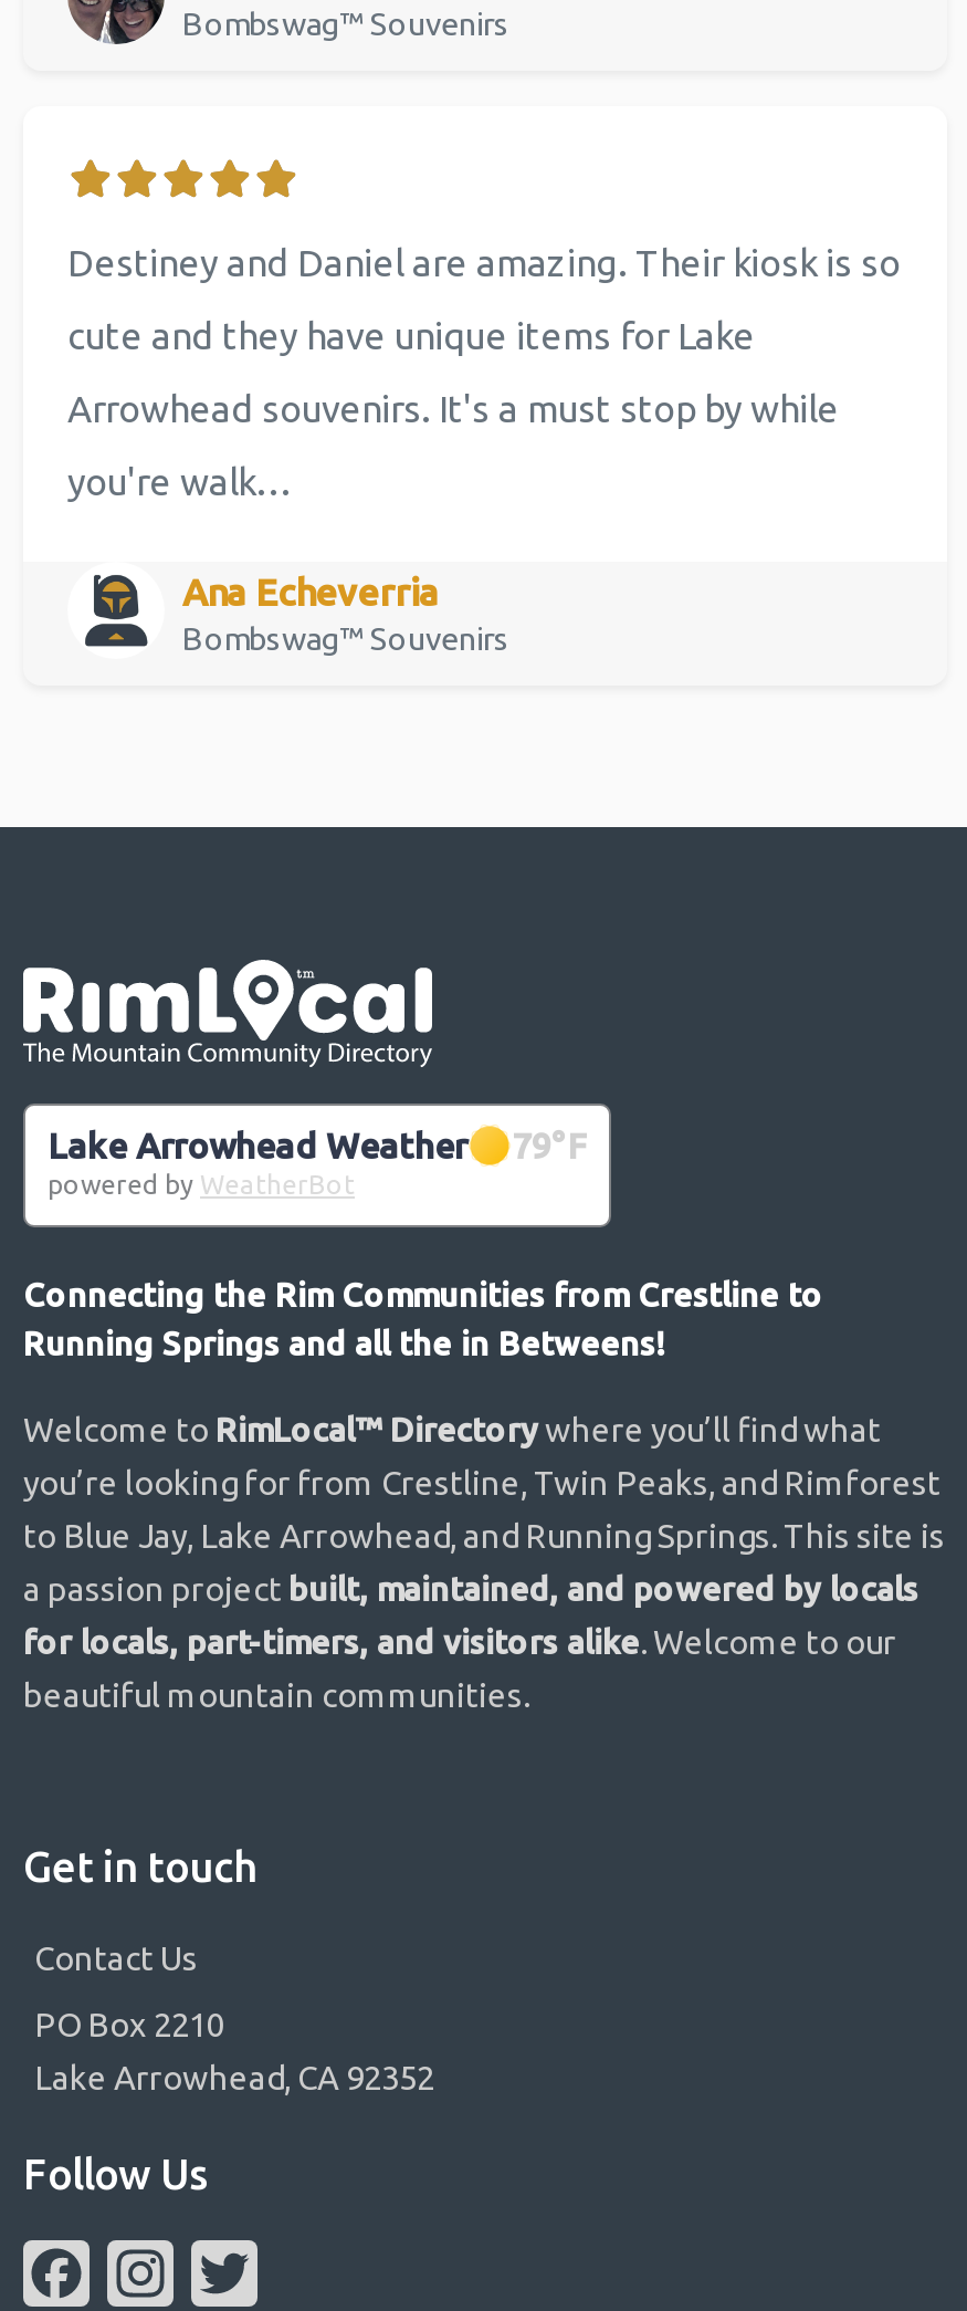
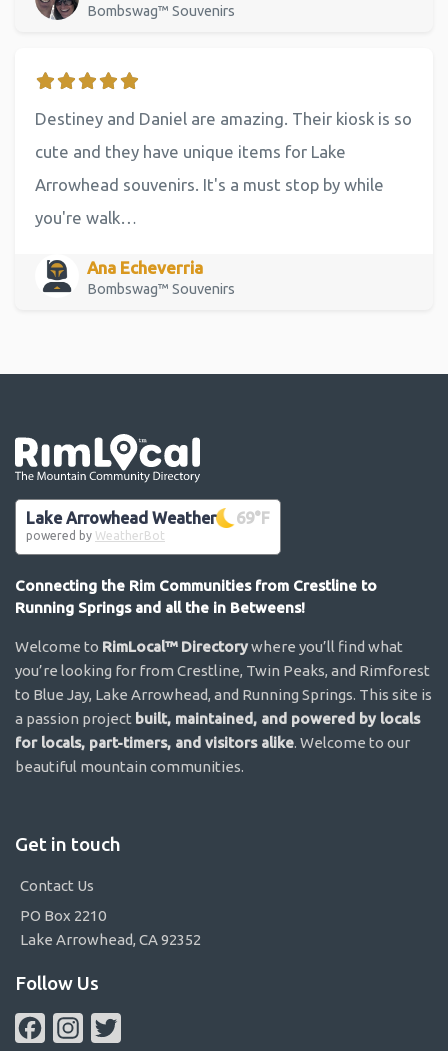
[48,1126,587,1167] Lake Arrowhead Weather 79°F -> [26,509,270,527] Lake Arrowhead Weather 69°F

